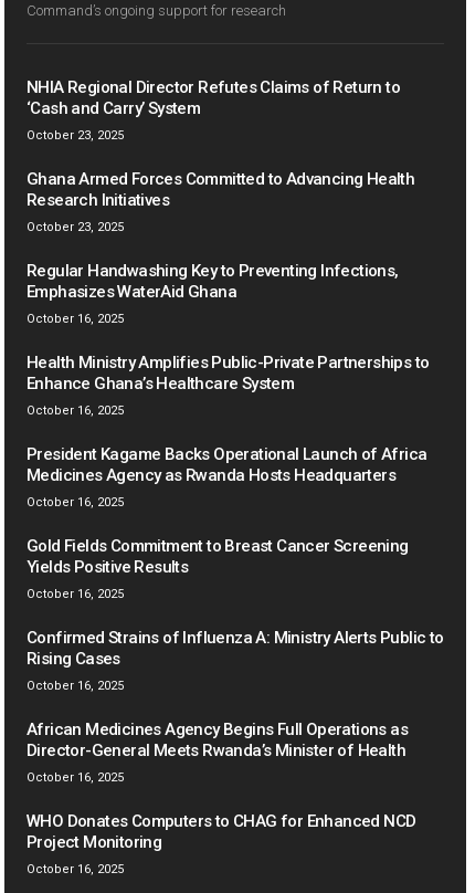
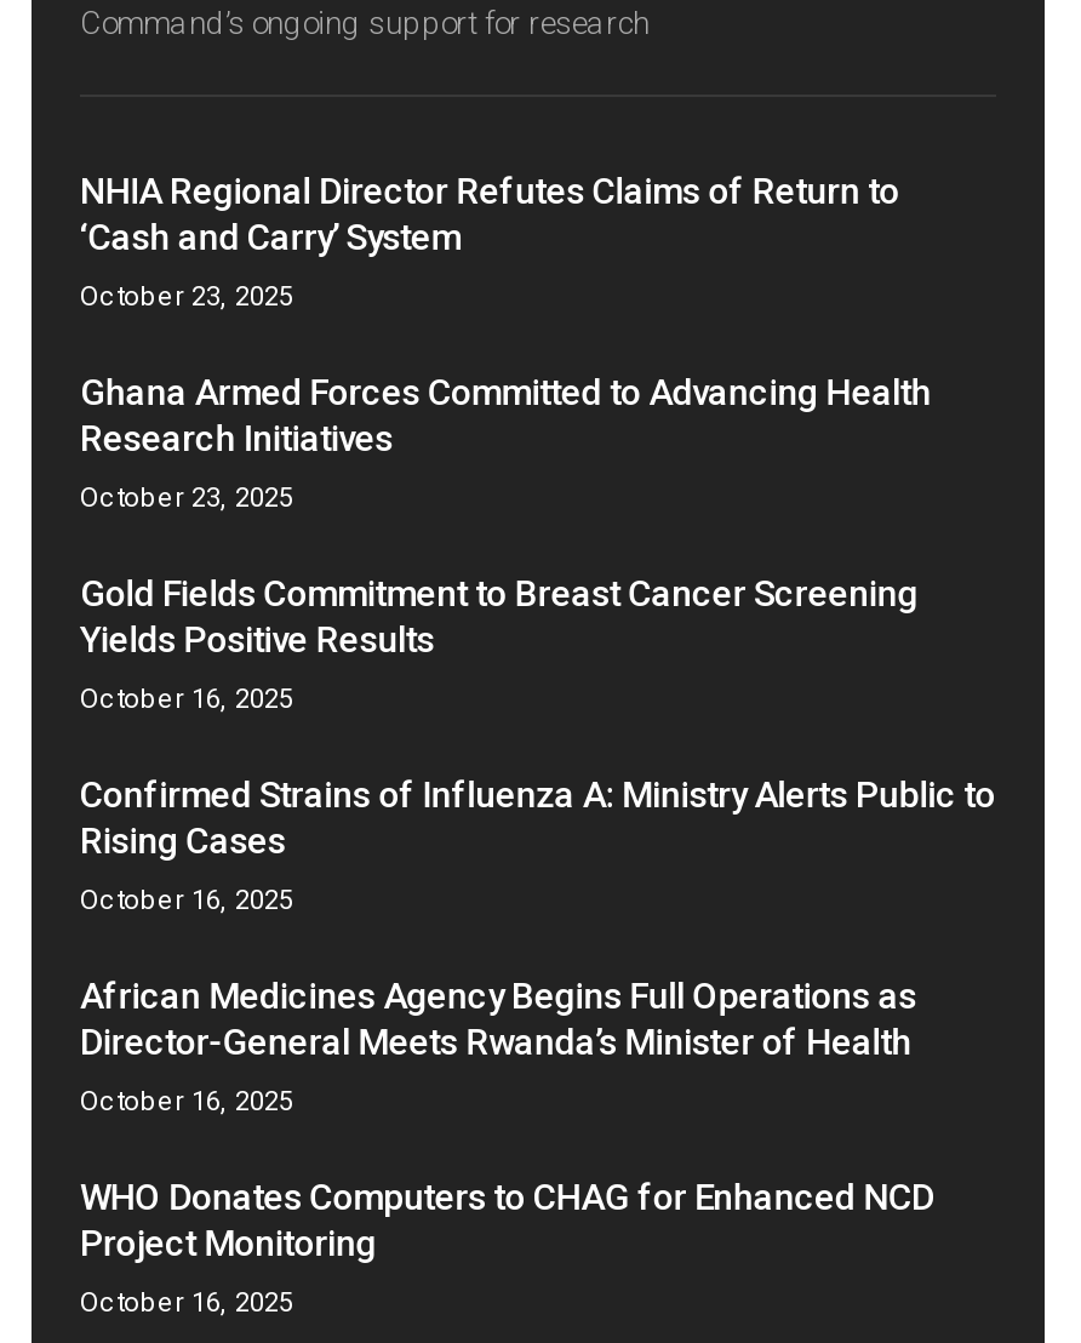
[27,261,429,510] Regular Handwashing Key to Preventing Infections, | Emphasizes WaterAid Ghana | October 16, 2025 | Health Ministry Amplifies Public-Private Partnerships to | Enhance Ghana’s Healthcare System | October 16, 2025 | President Kagame Backs Operational Launch of Africa | Medicines Agency as Rwanda Hosts Headquarters | October 16, 2025 -> none

